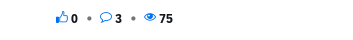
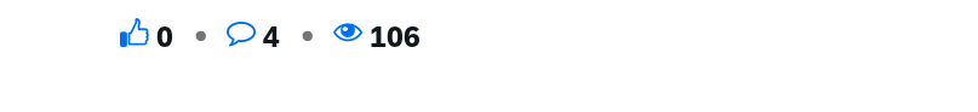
[115,11,173,25] 3 | 75 -> [263,19,421,53] 4 | 106

